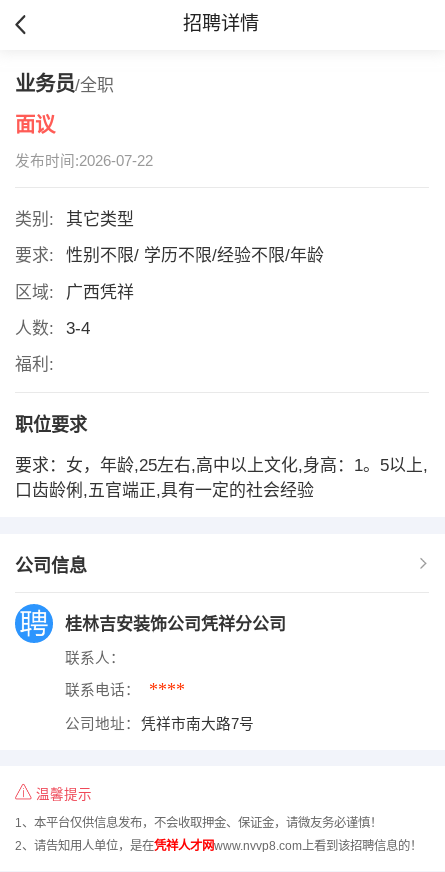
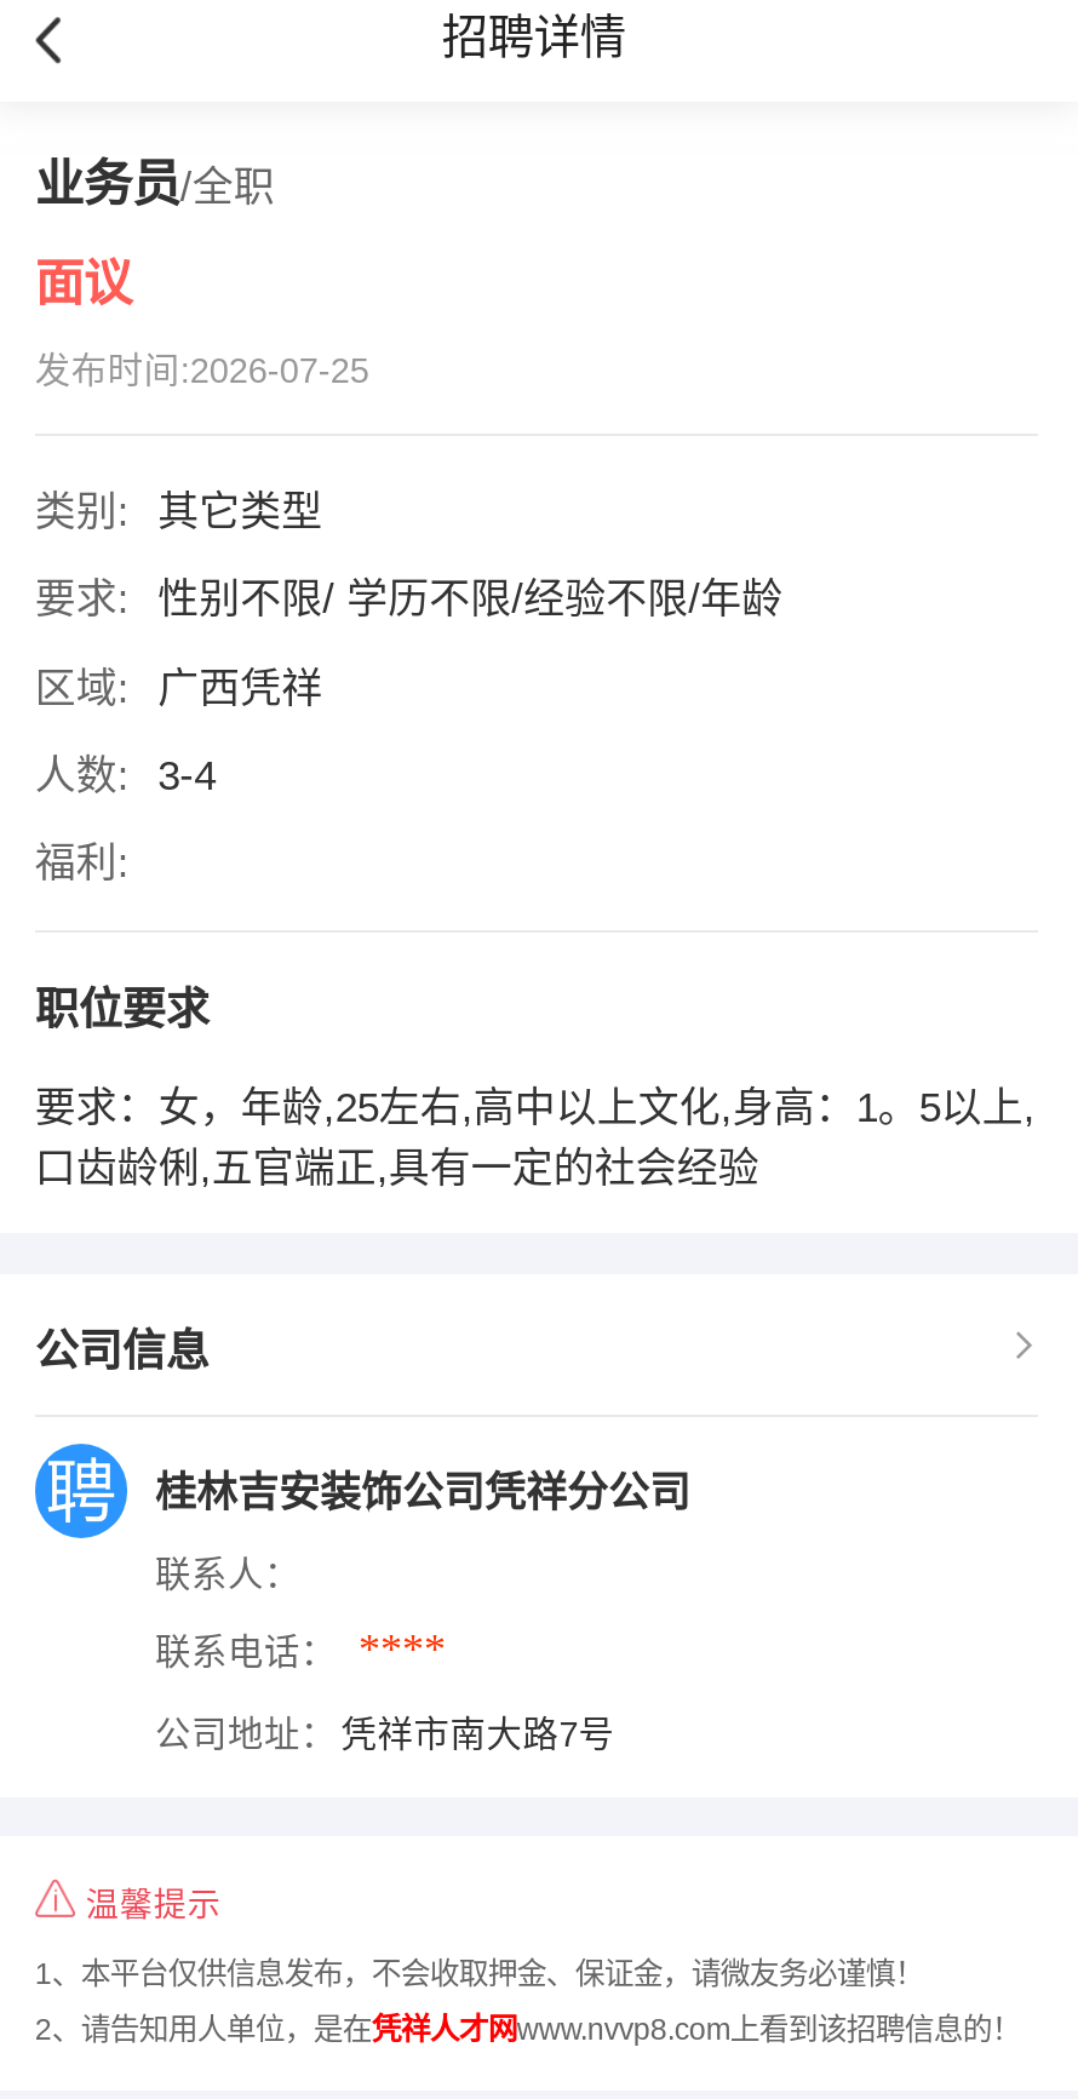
[15,153,153,169] 发布时间:2026-07-22 -> [35,352,369,390] 发布时间:2026-07-25

